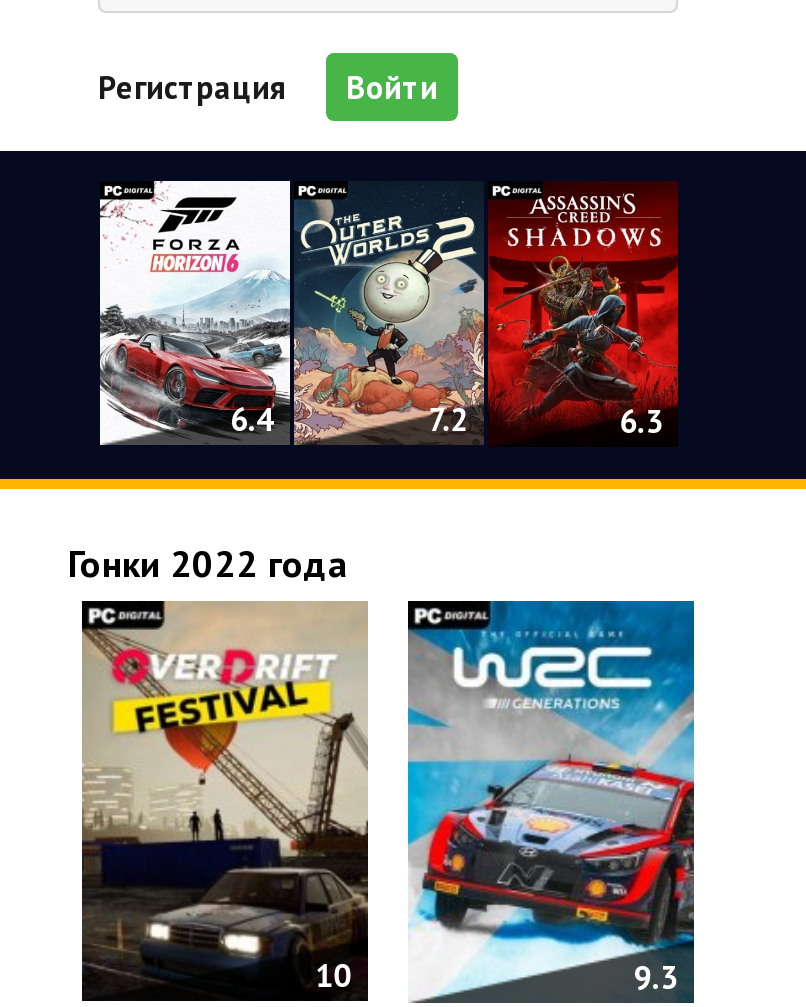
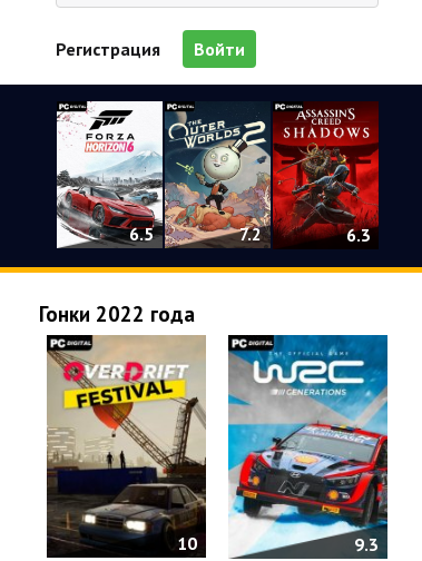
[230,400,274,440] 6.4 -> [129,223,154,245] 6.5

